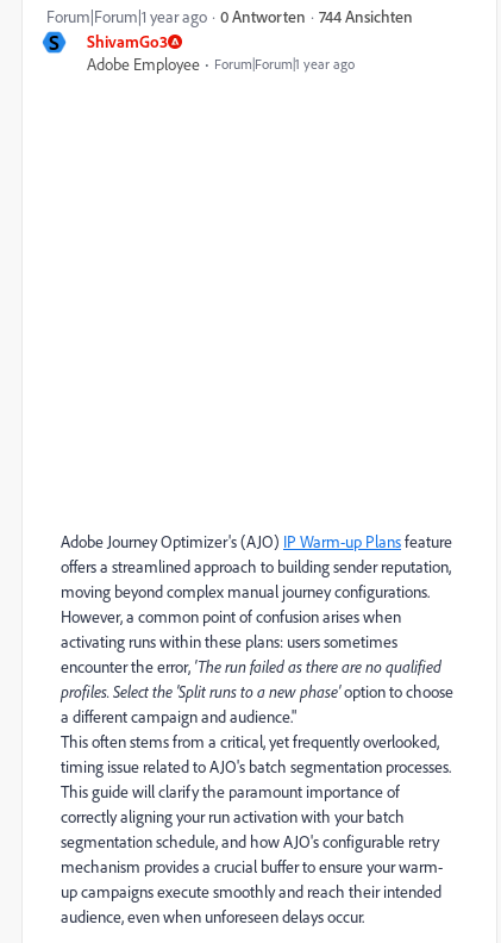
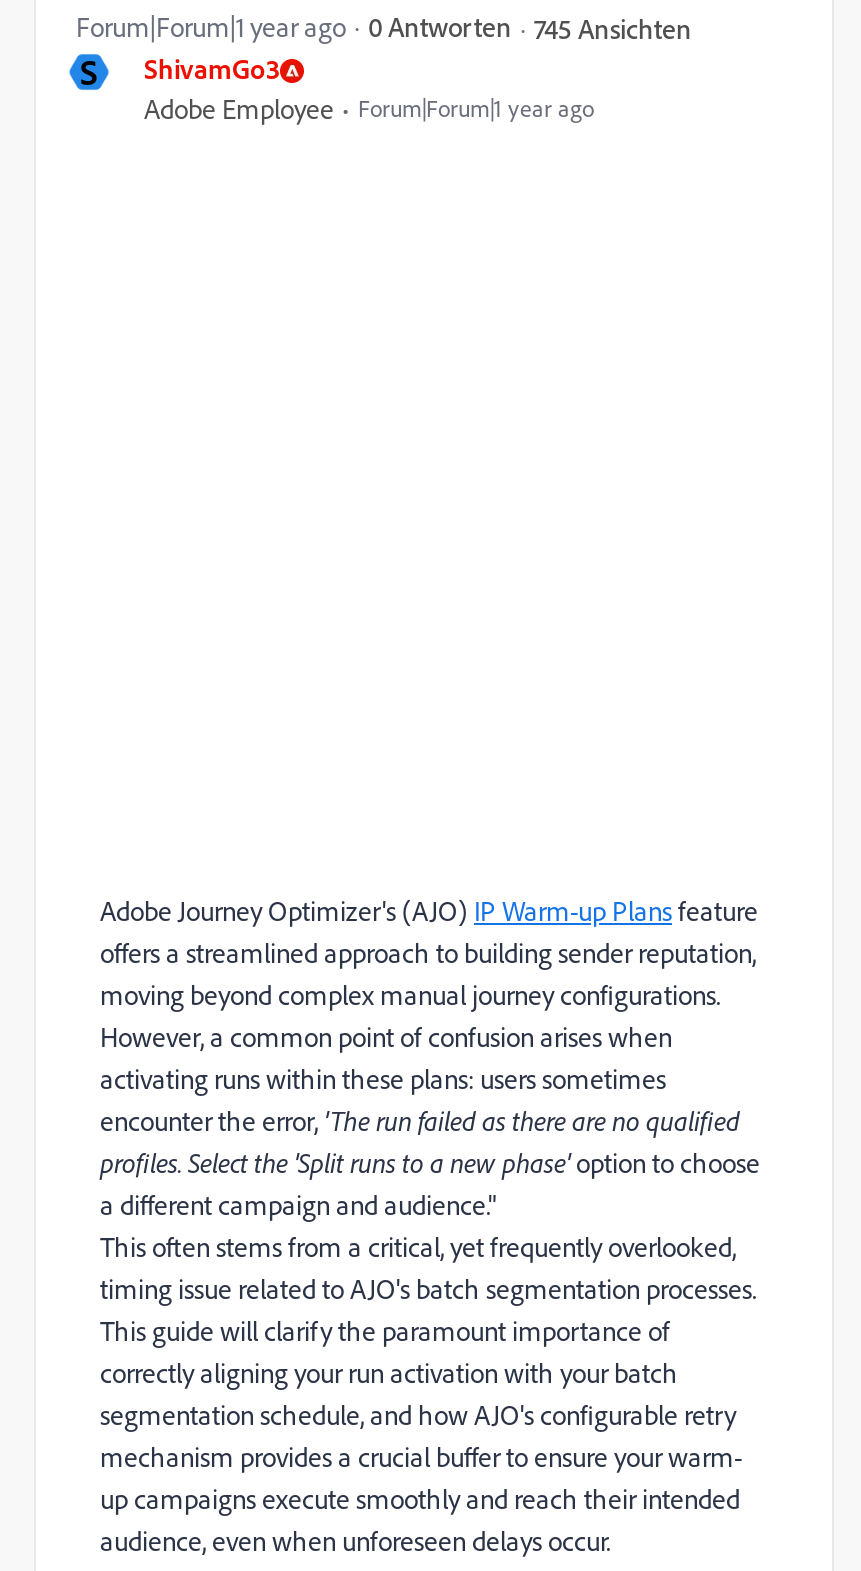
[319,5,413,26] 744 Ansichten -> [534,10,692,44] 745 Ansichten

